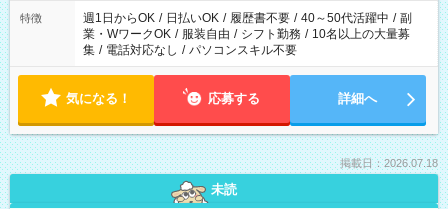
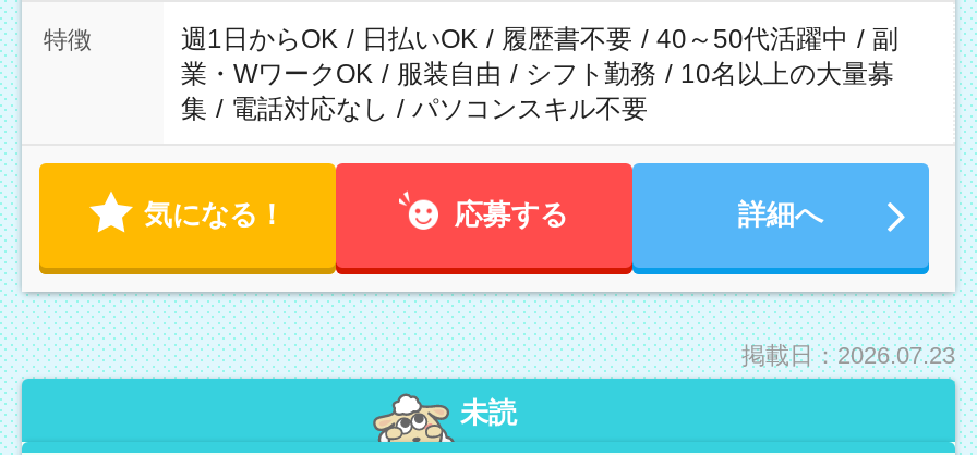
[340,157,438,169] 掲載日：2026.07.18 -> [741,342,955,368] 掲載日：2026.07.23

